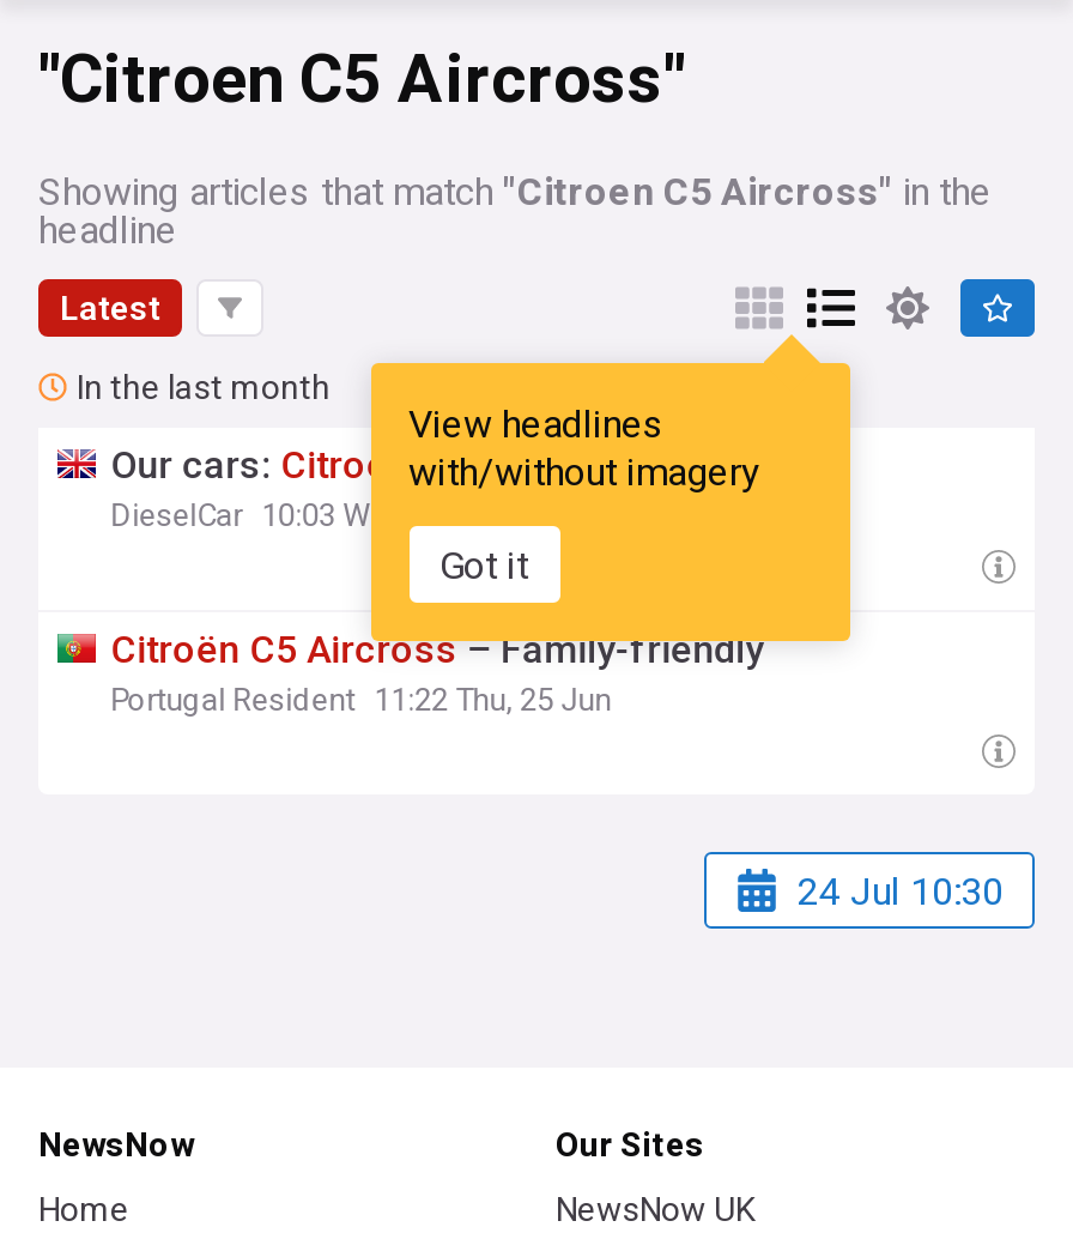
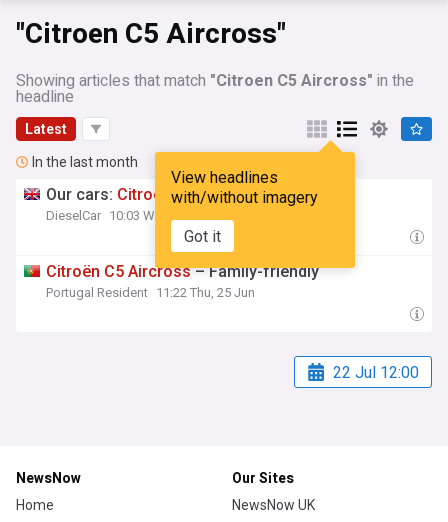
[798,868,1004,913] 24 Jul 10:30 -> [333,362,419,381] 22 Jul 12:00

